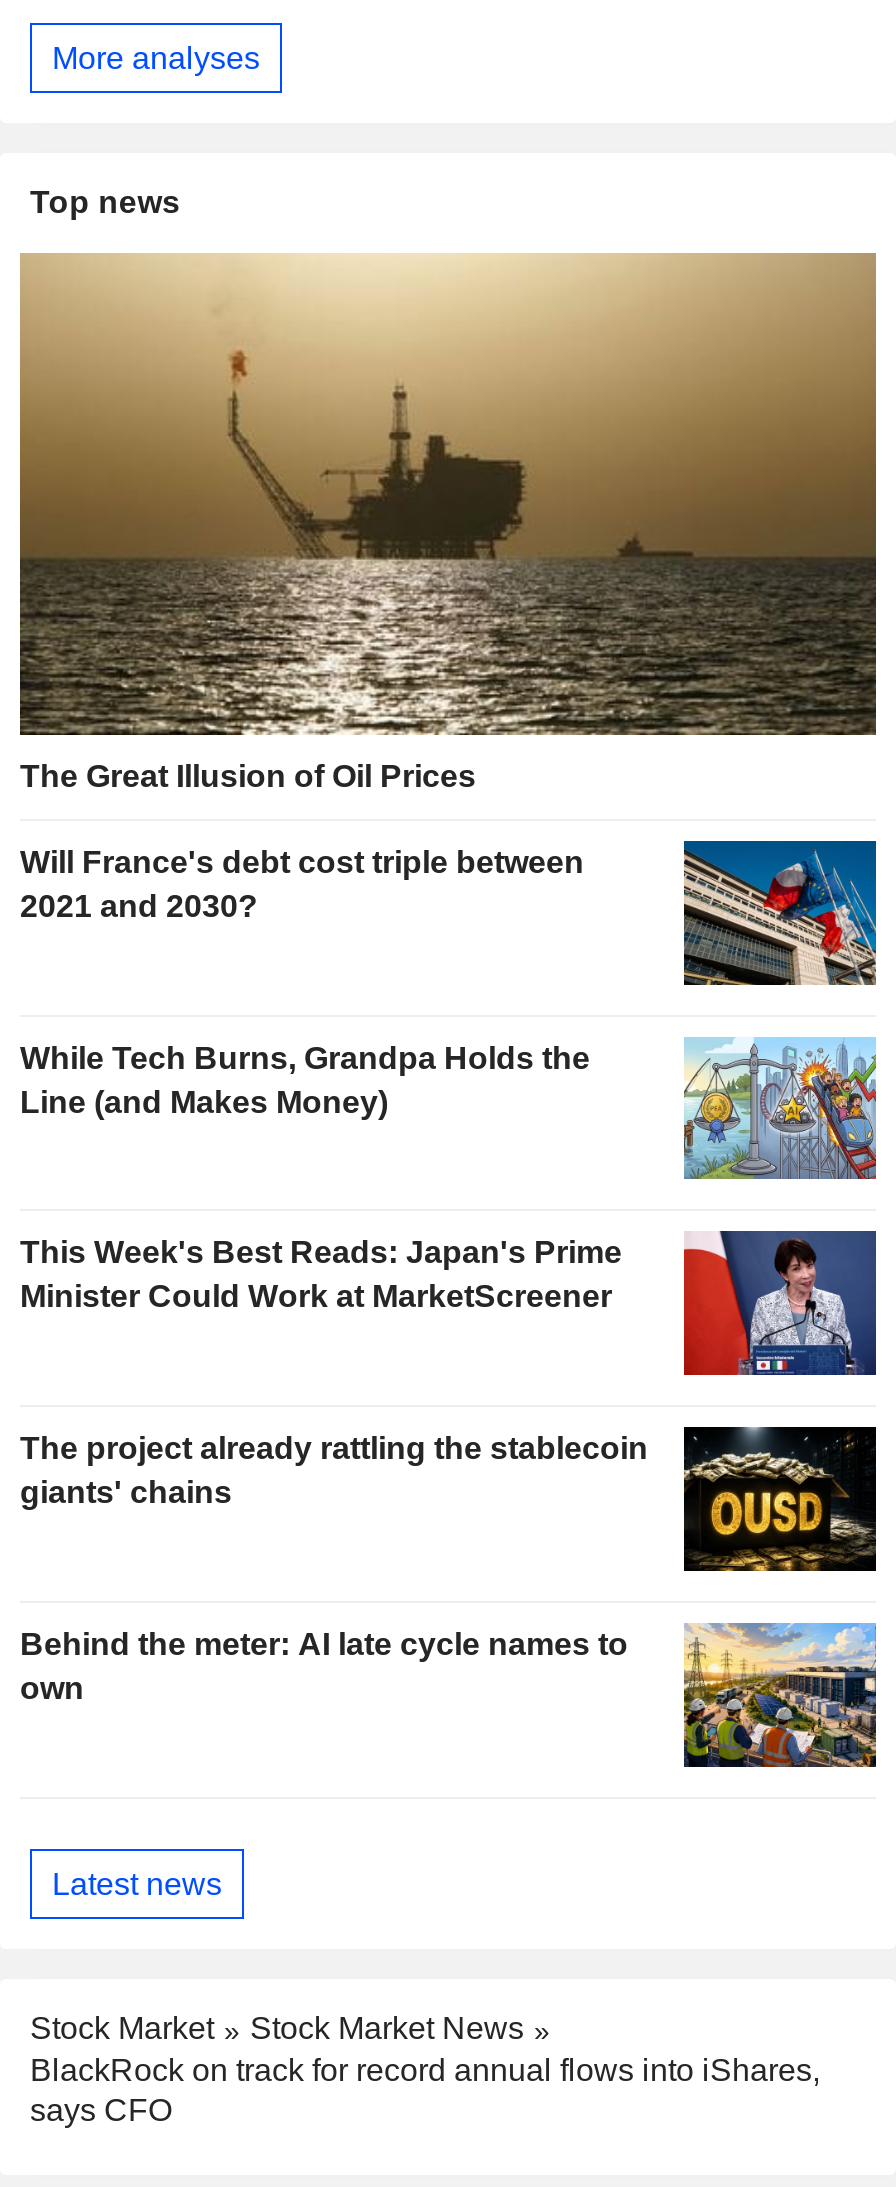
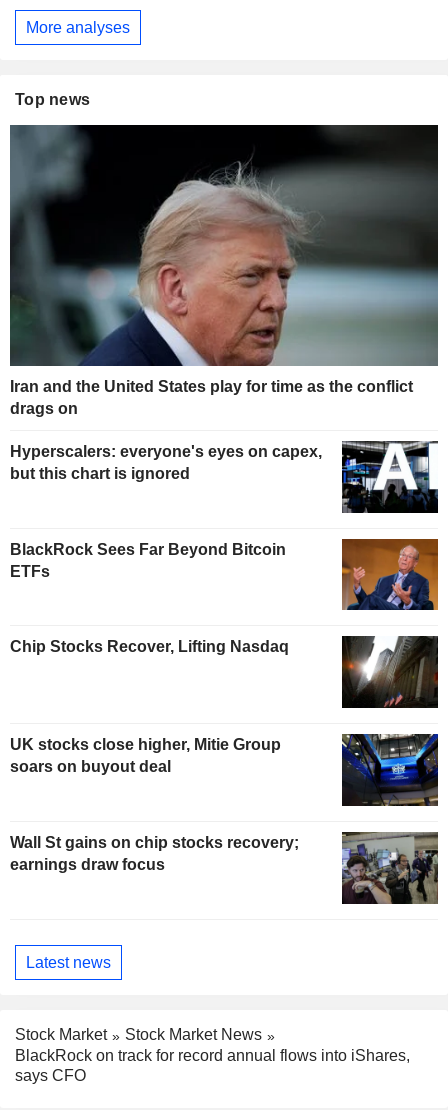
[18,251,878,793] [image] | The Great Illusion of Oil Prices -> [9,124,439,417] [image] | Iran and the United States play for time as the conflict | drags on
[20,845,584,923] Will France's debt cost triple between | 2021 and 2030? -> [10,443,322,482] Hyperscalers: everyone's eyes on capex, | but this chart is ignored
[682,839,878,987] [image] -> [342,440,439,514] [image]
[20,1040,590,1118] While Tech Burns, Grandpa Holds the | Line (and Makes Money) -> [10,541,286,580] BlackRock Sees Far Beyond Bitcoin | ETFs
[684,1037,878,1181] [image] -> [341,538,439,611] [image]
[20,1236,622,1314] This Week's Best Reads: Japan's Prime | Minister Could Work at MarketScreener -> [10,638,289,655] Chip Stocks Recover, Lifting Nasdaq
[682,1229,878,1377] [image] -> [341,635,439,709] [image]
[20,1432,648,1510] The project already rattling the stablecoin | giants' chains -> [10,736,281,775] UK stocks close higher, Mitie Group | soars on buyout deal
[682,1425,878,1573] [image] -> [341,733,439,807] [image]
[20,1627,628,1705] Behind the meter: AI late cycle names to | own -> [10,834,299,873] Wall St gains on chip stocks recovery; | earnings draw focus
[684,1621,878,1769] [image] -> [341,831,438,904] [image]

